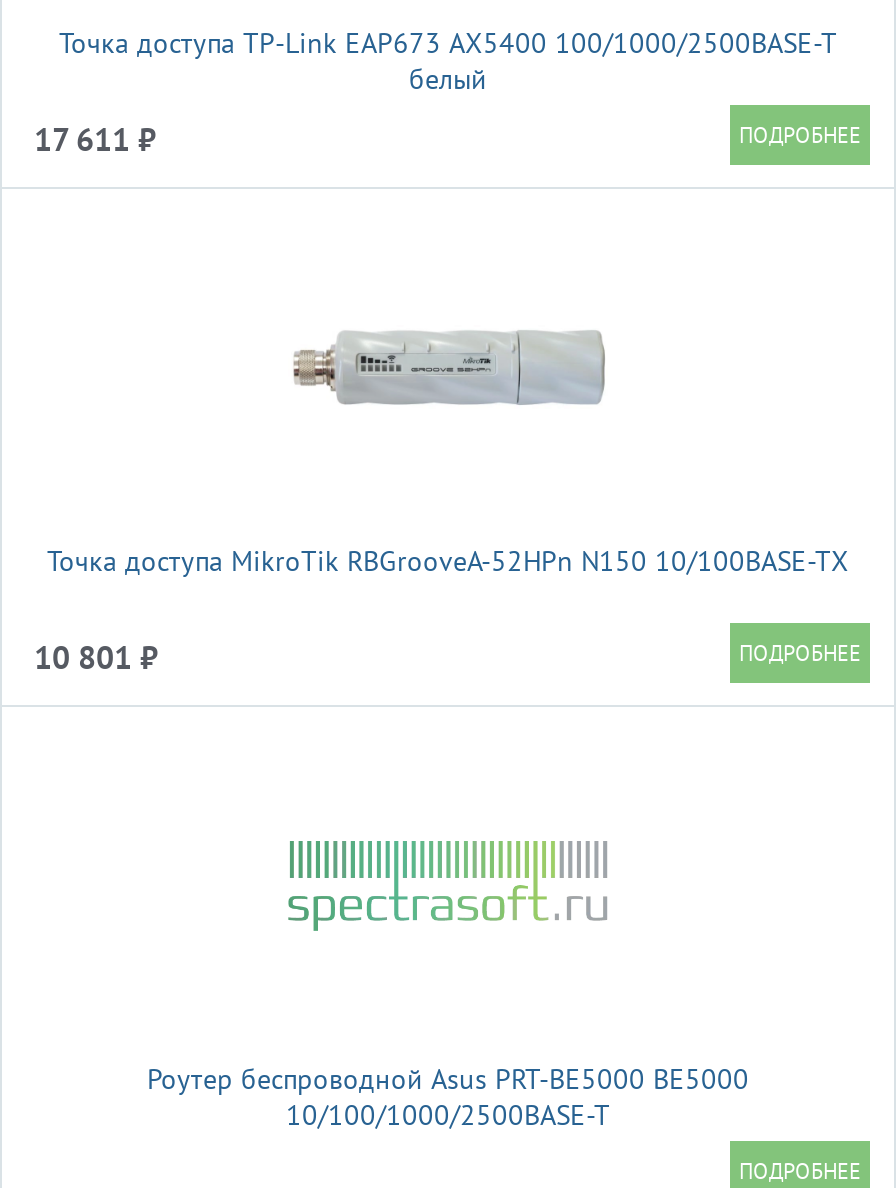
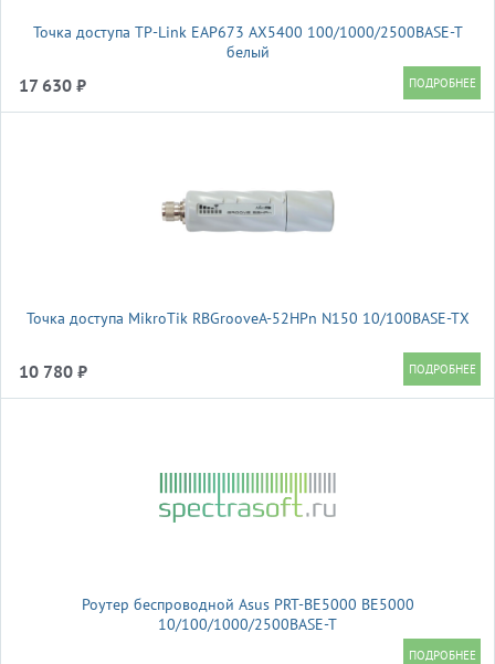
[34,119,156,159] 17 611 ₽ -> [19,74,86,96] 17 630 ₽
[34,637,158,677] 10 801 ₽ -> [19,360,87,382] 10 780 ₽

